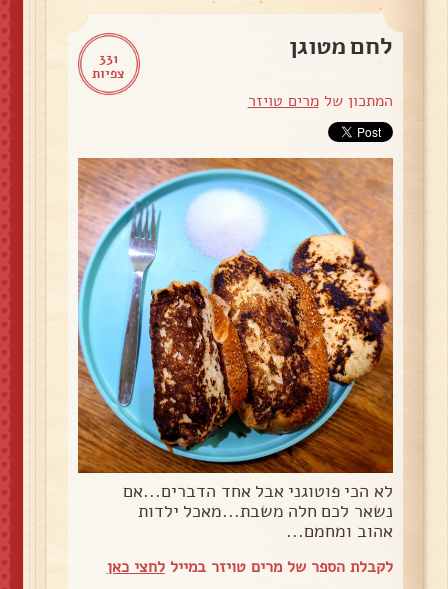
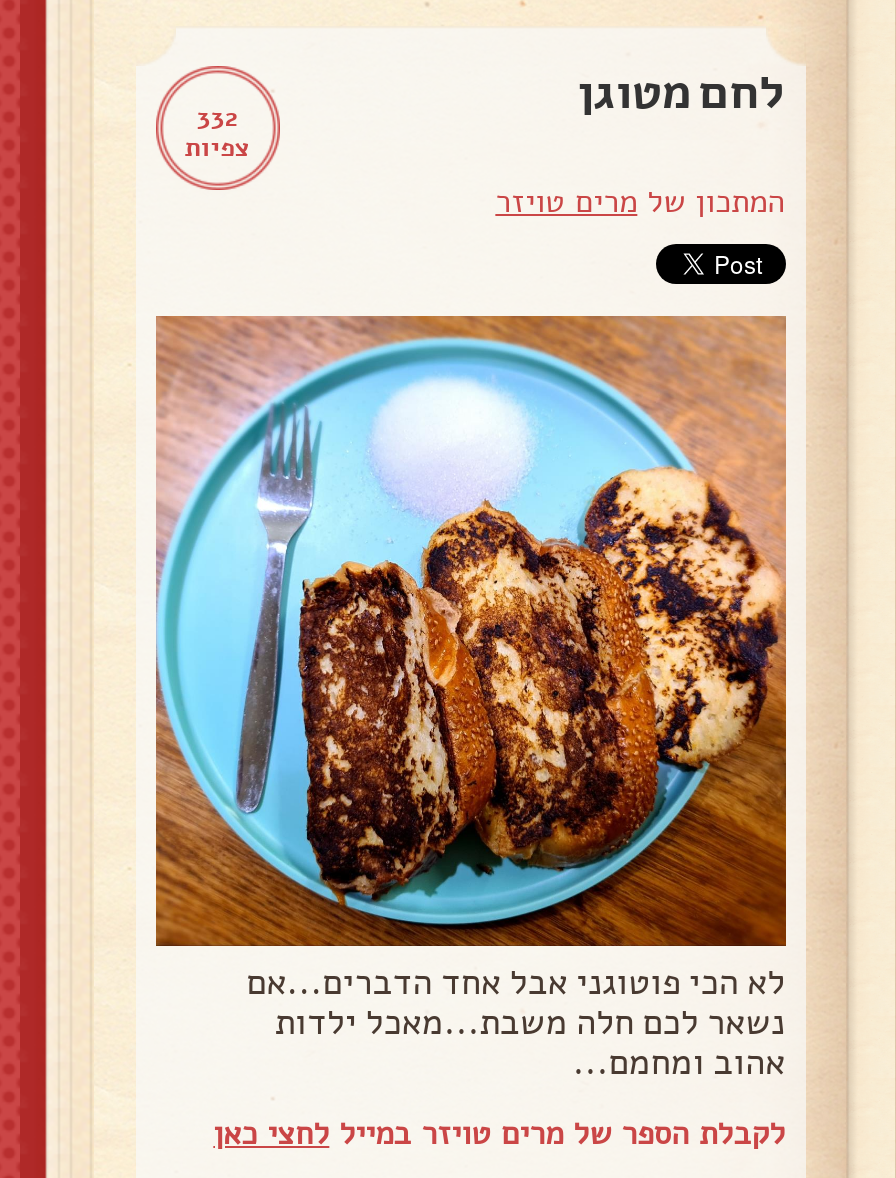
[99,50,118,68] 331 -> [197,100,239,136] 332

